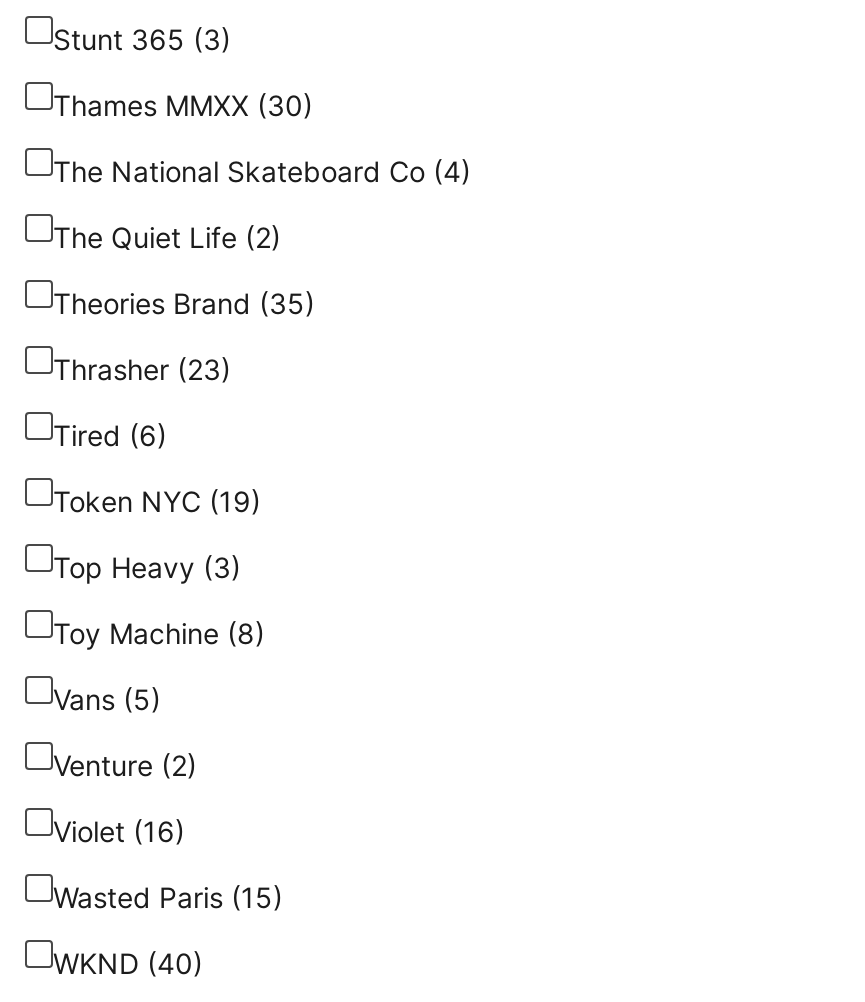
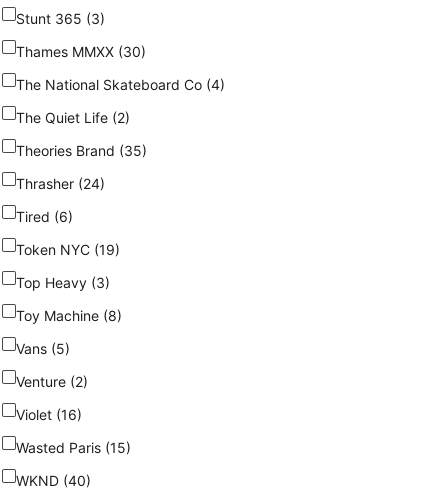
[53,352,231,386] Thrasher (23) -> [16,175,105,192] Thrasher (24)

